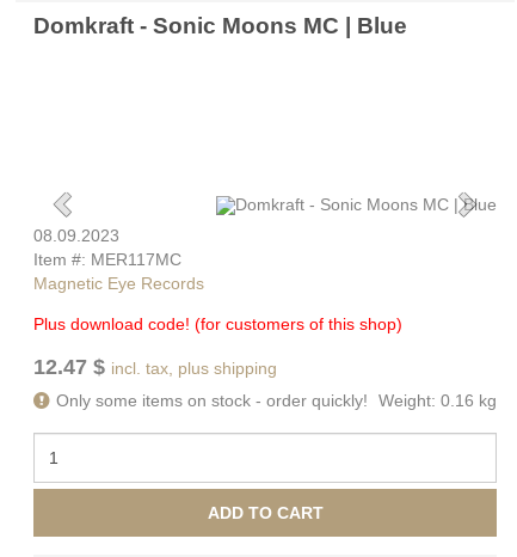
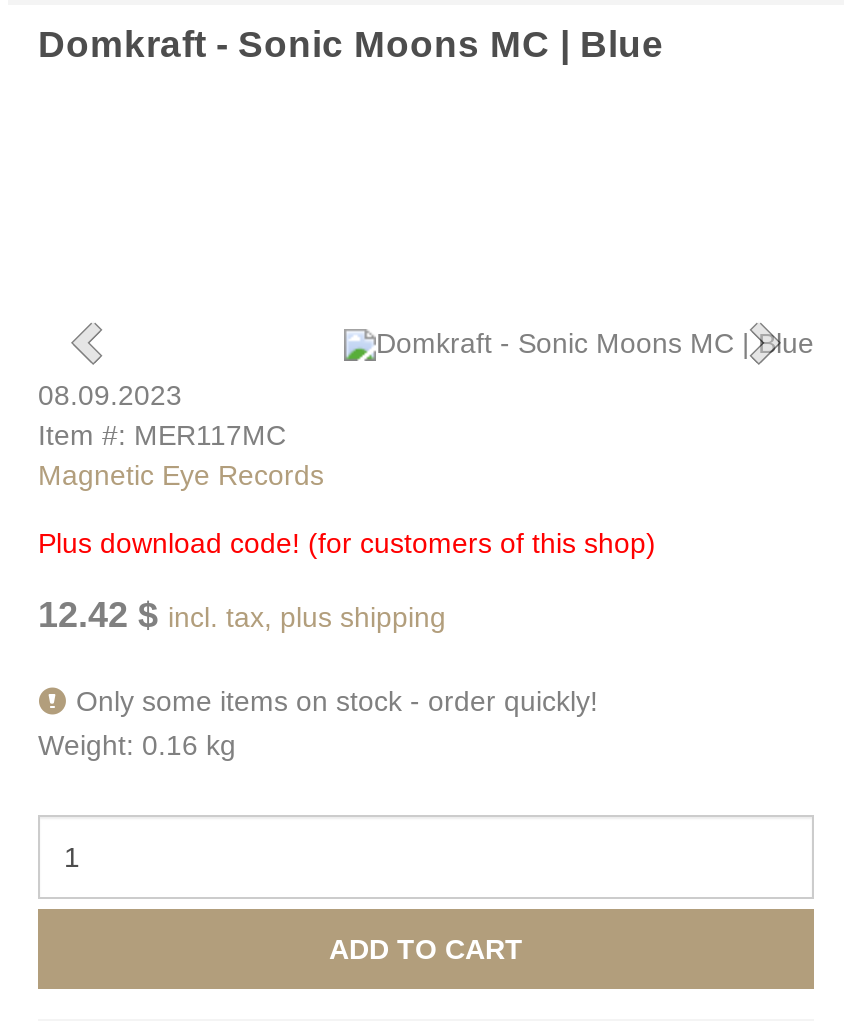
[33,355,277,378] 12.47 $ incl. tax, plus shipping -> [38,594,446,634] 12.42 $ incl. tax, plus shipping

